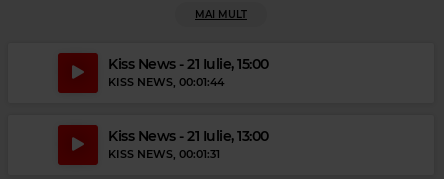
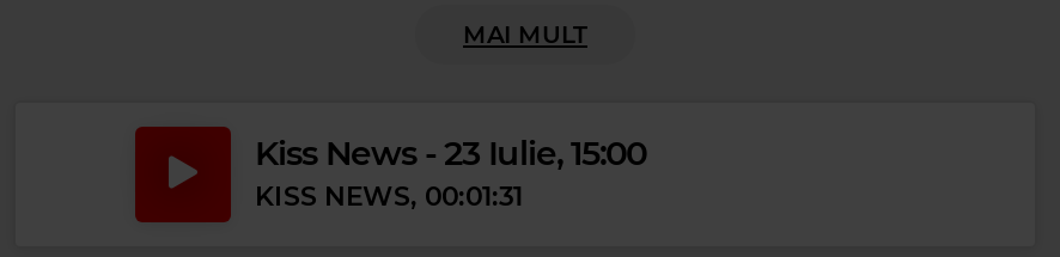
[108,55,268,145] Kiss News - 21 Iulie, 15:00 | KISS NEWS, 00:01:44 | Kiss News - 21 Iulie, 13:00 -> [255,133,646,176] Kiss News - 23 Iulie, 15:00

